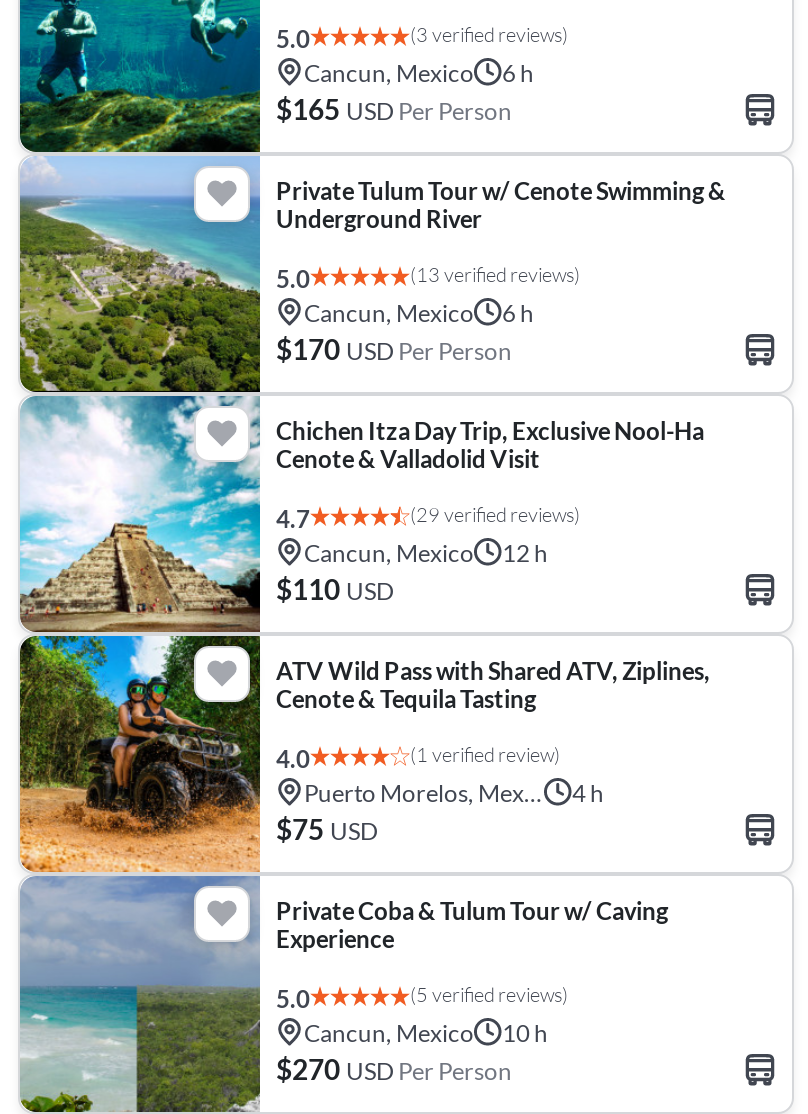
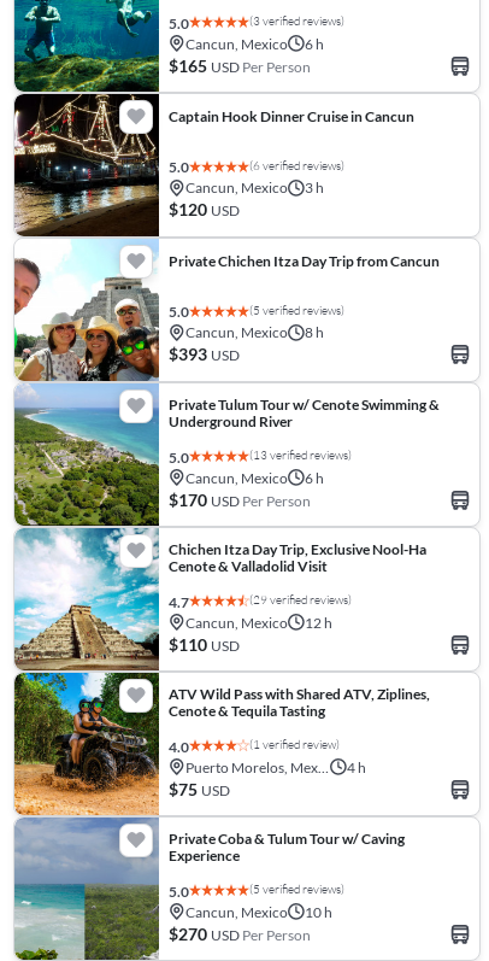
none -> [13,93,440,381] [image] | Captain Hook Dinner Cruise in Cancun | 5.0 | (6 verified reviews) | Cancun, Mexico | 3 h | $120 USD | Private Chichen Itza Day Trip from Cancun | 5.0 | (5 verified reviews) | Cancun, Mexico | 8 h | $393 USD

